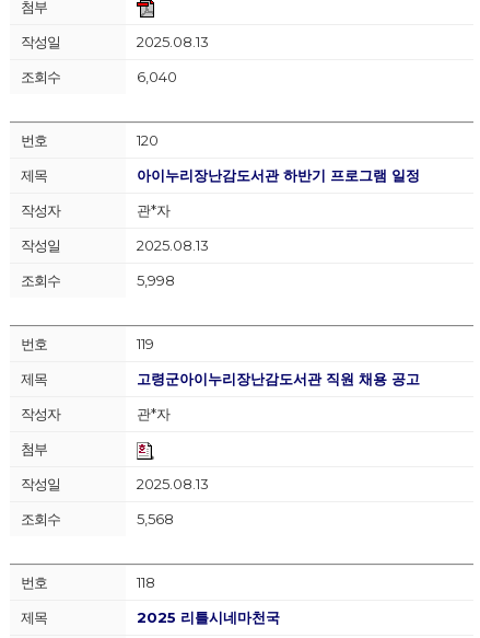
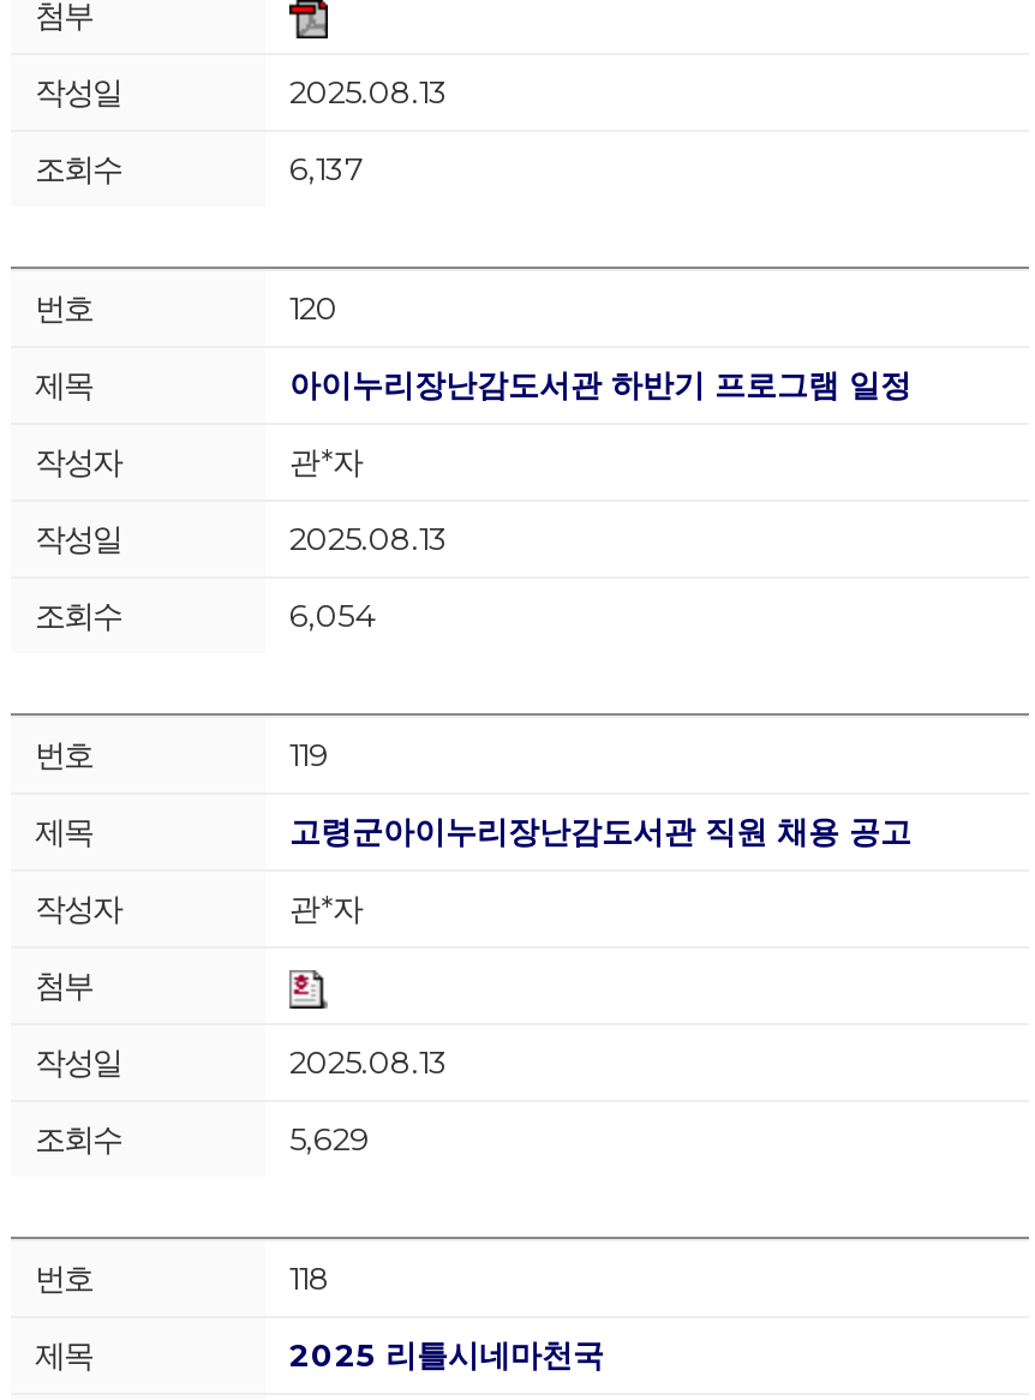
[137,68,177,85] 6,040 -> [289,149,361,187] 6,137
[137,271,175,289] 5,998 -> [289,596,373,634] 6,054
[137,510,174,527] 5,568 -> [289,1119,369,1157] 5,629

